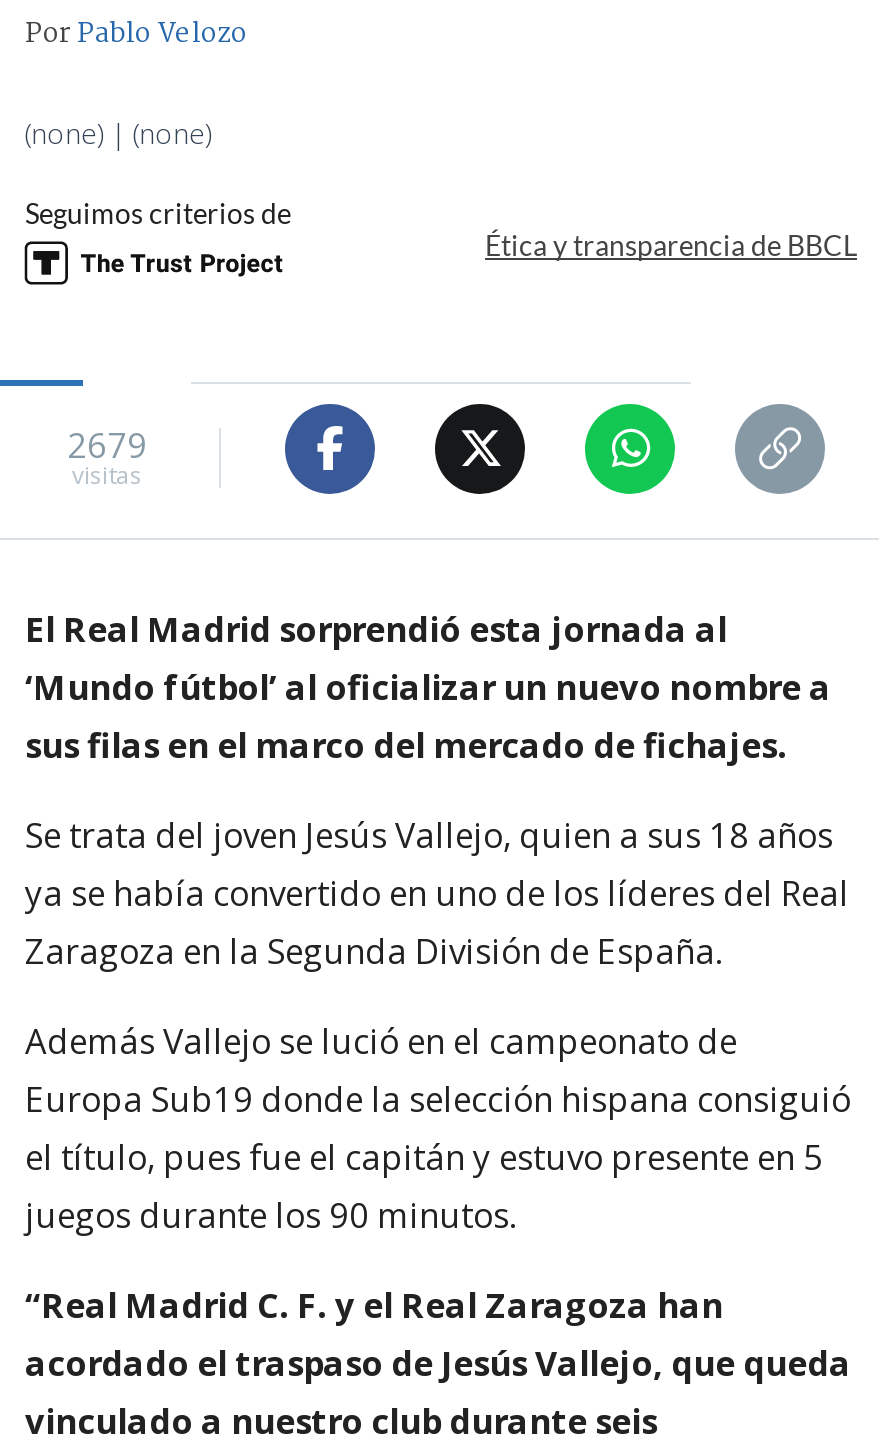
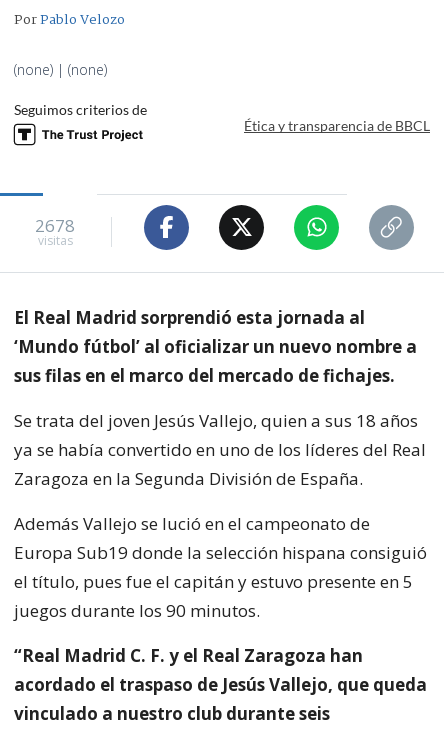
[67,423,147,469] 2679 -> [35,214,75,237] 2678

